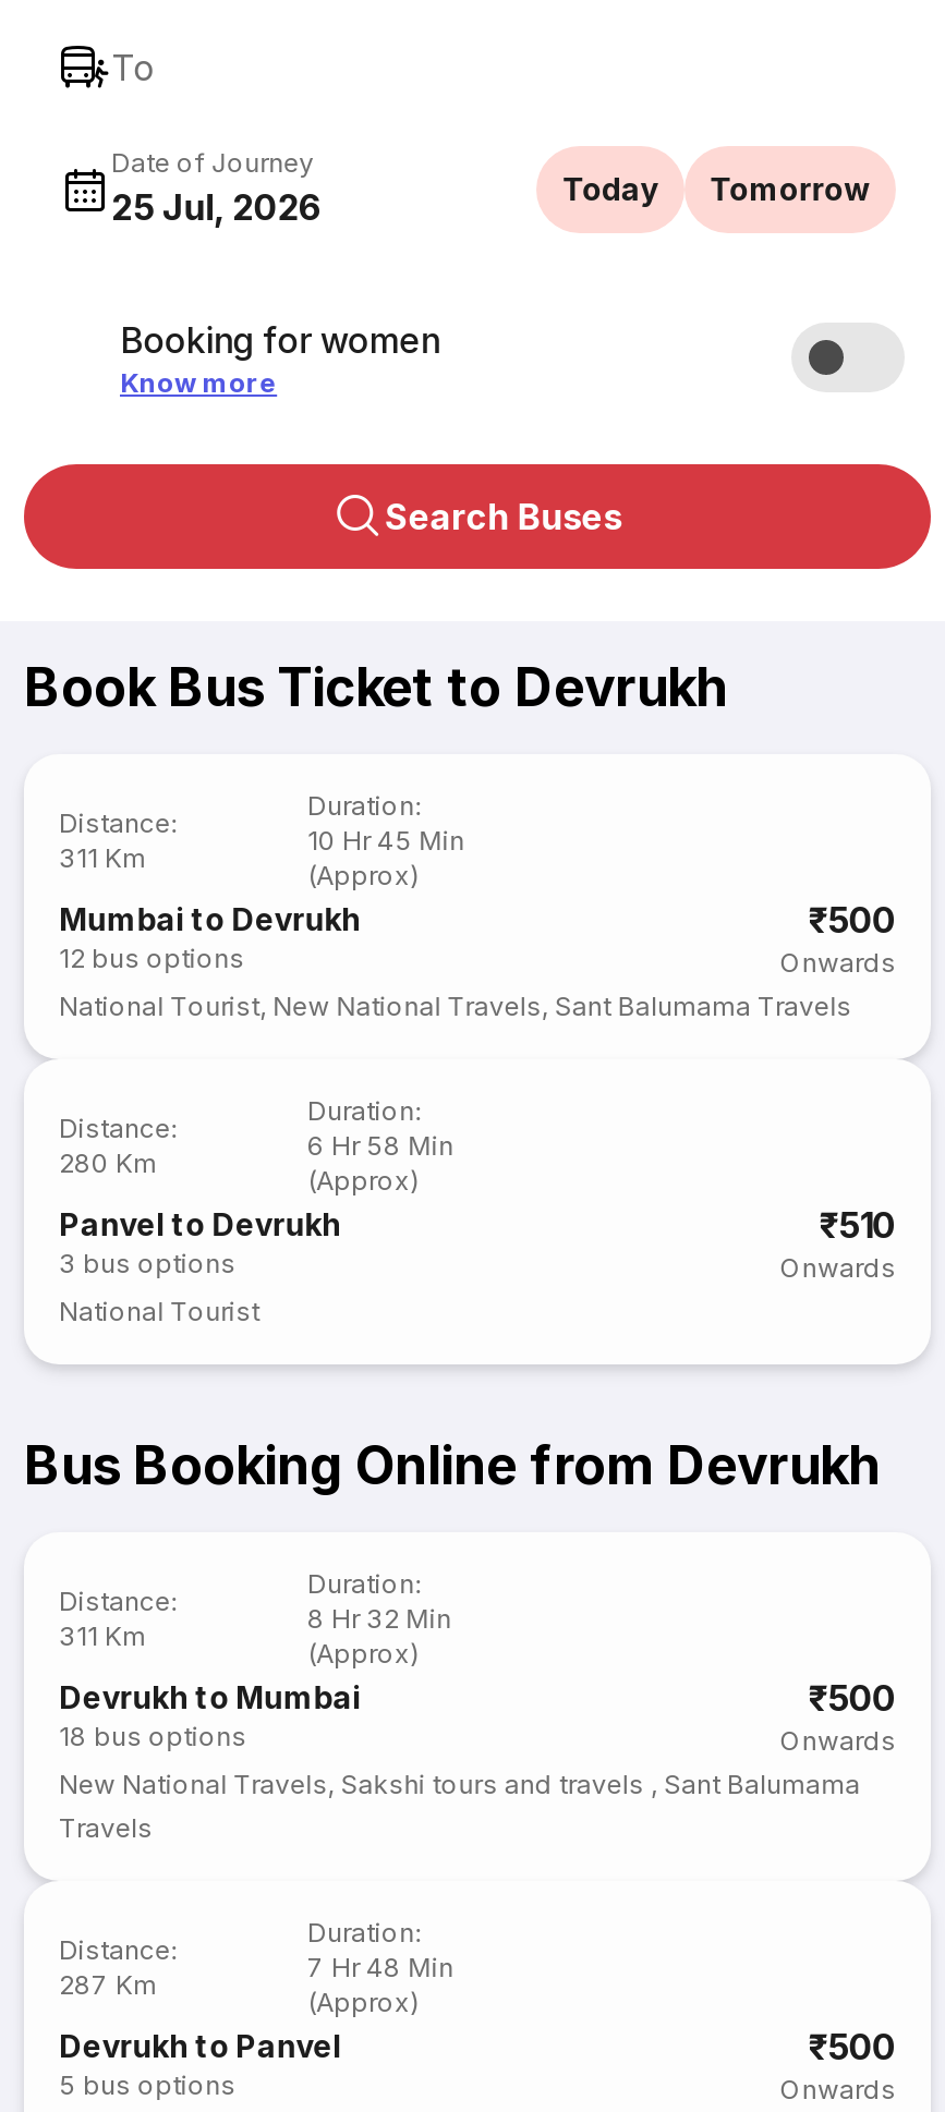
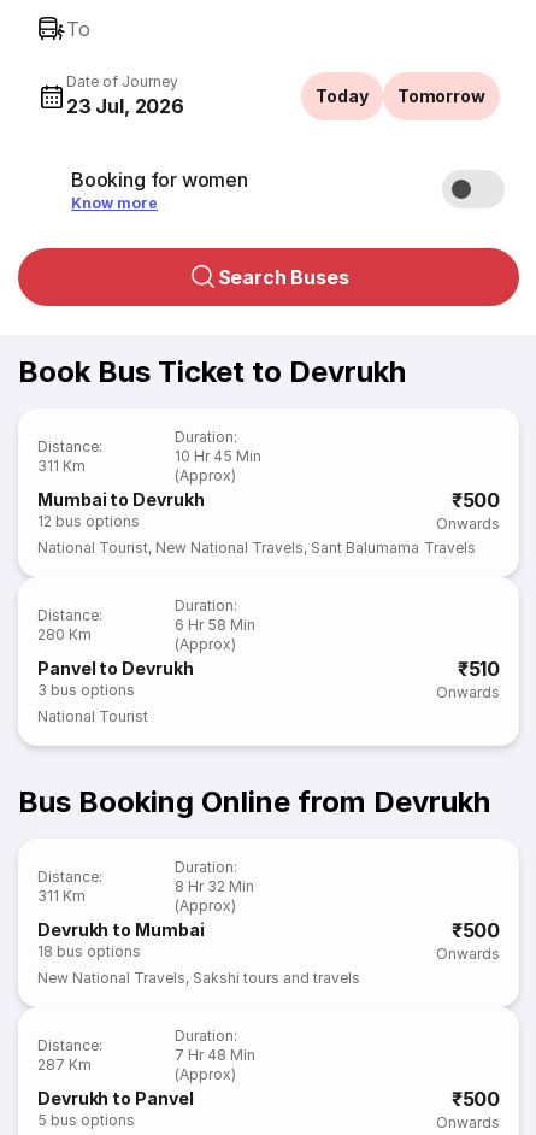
[111,185,322,229] 25 Jul, 2026 -> [66,94,184,118] 23 Jul, 2026
[59,1768,860,1844] New National Travels, Sakshi tours and travels, Sant Balumama | Travels -> [37,969,361,987] New National Travels, Sakshi tours and travels

